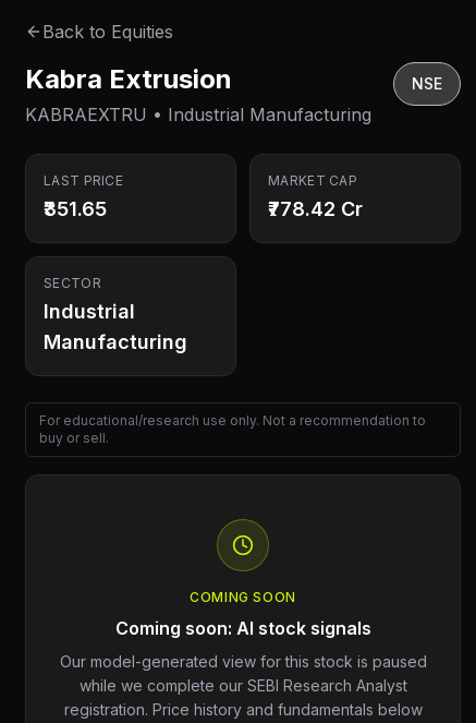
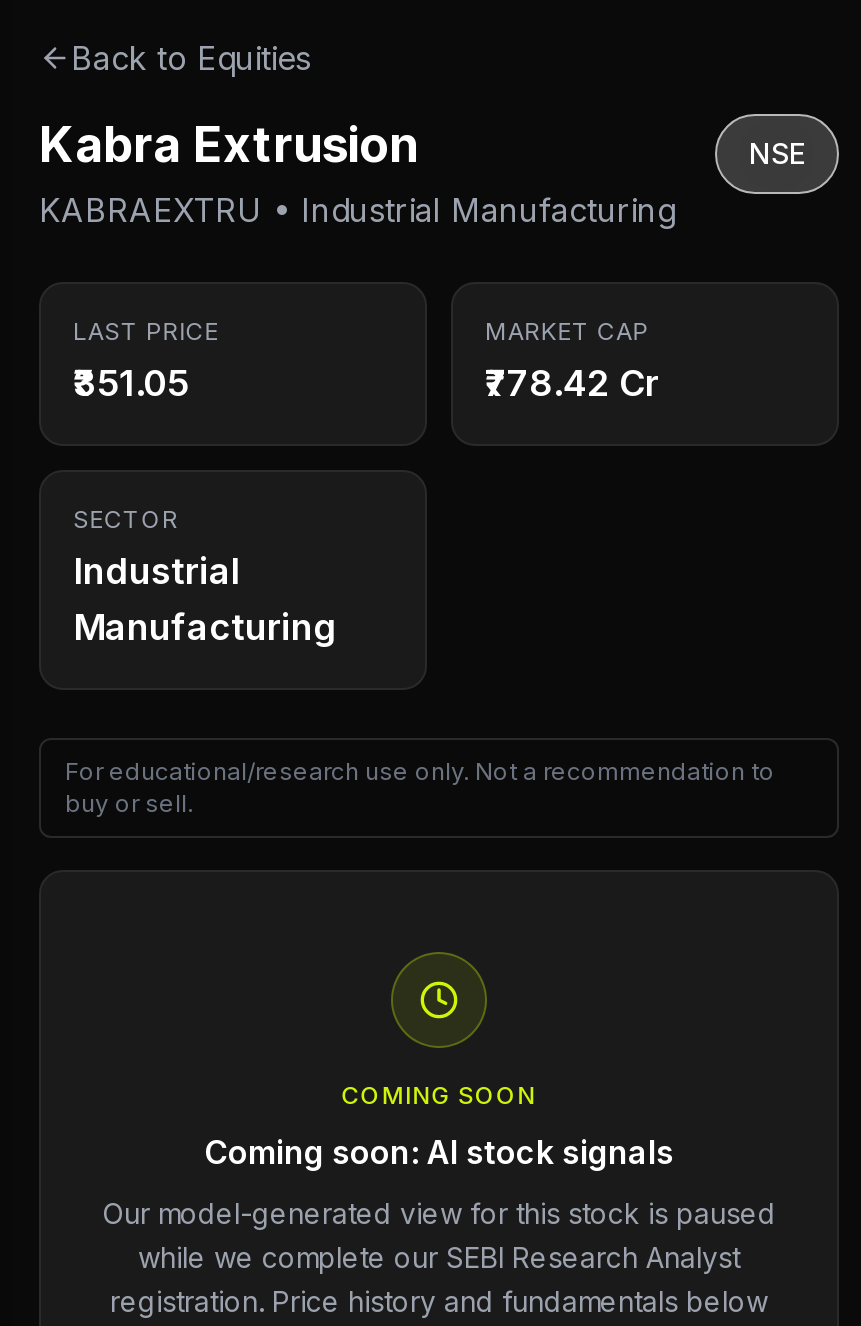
[44,197,107,220] ₹351.65 -> [73,362,189,404] ₹351.05

